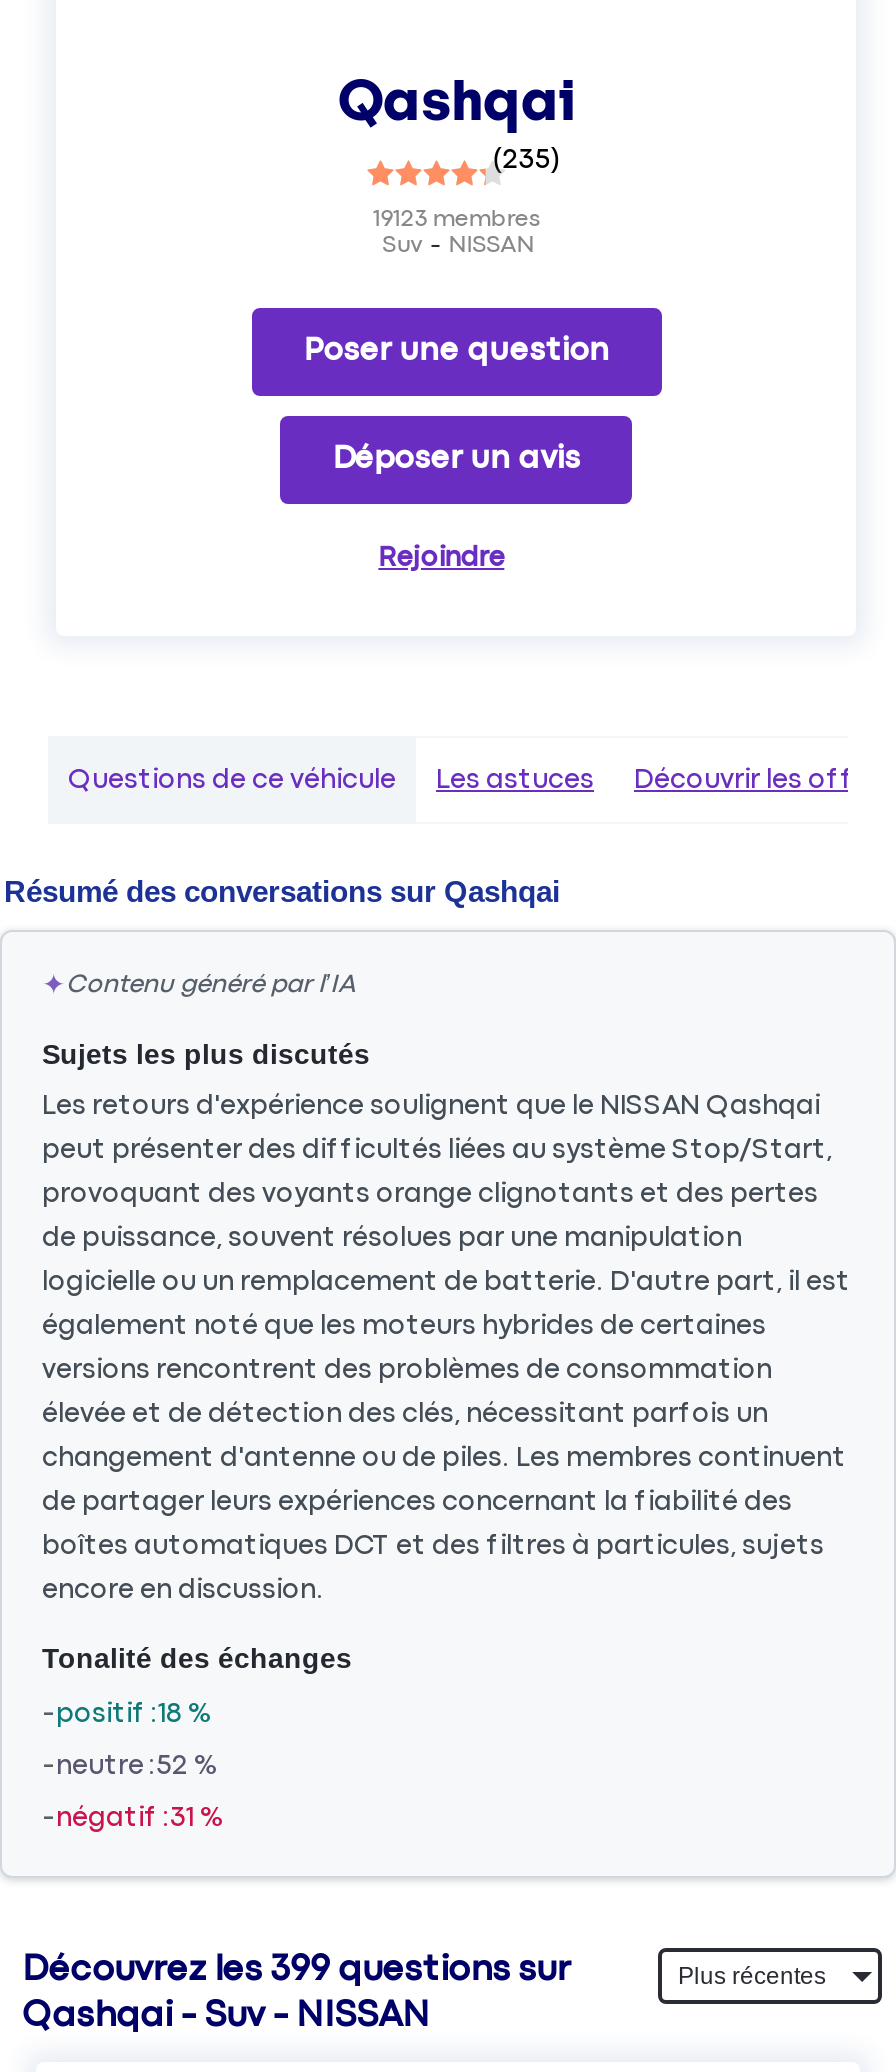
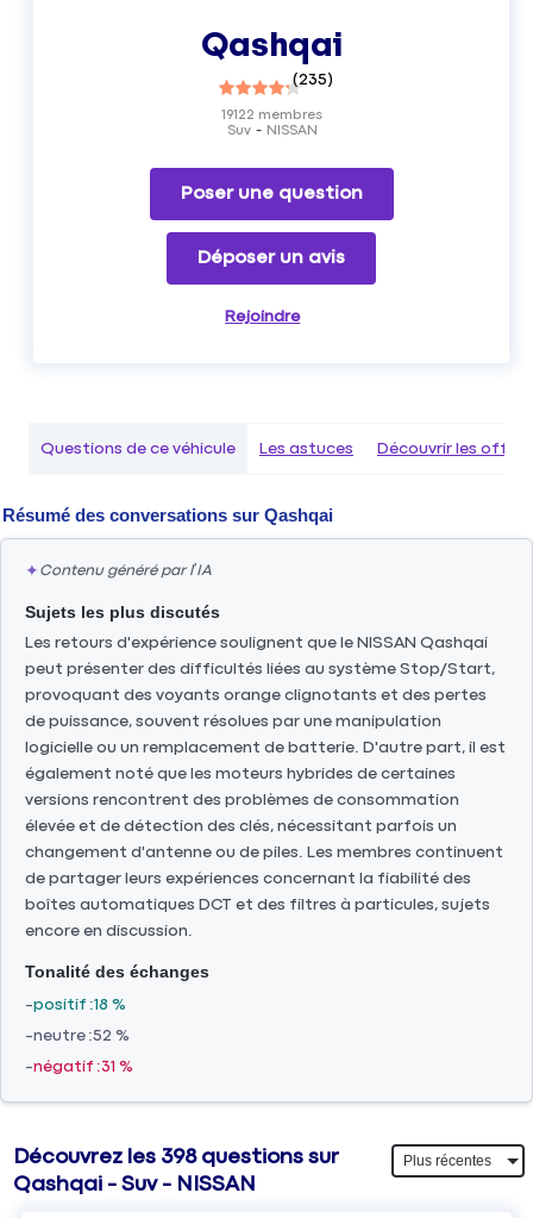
[372,208,540,232] 19123 membres -> [221,108,322,122] 19122 membres
[22,1952,570,1988] Découvrez les 399 questions sur -> [13,1147,339,1168] Découvrez les 398 questions sur

